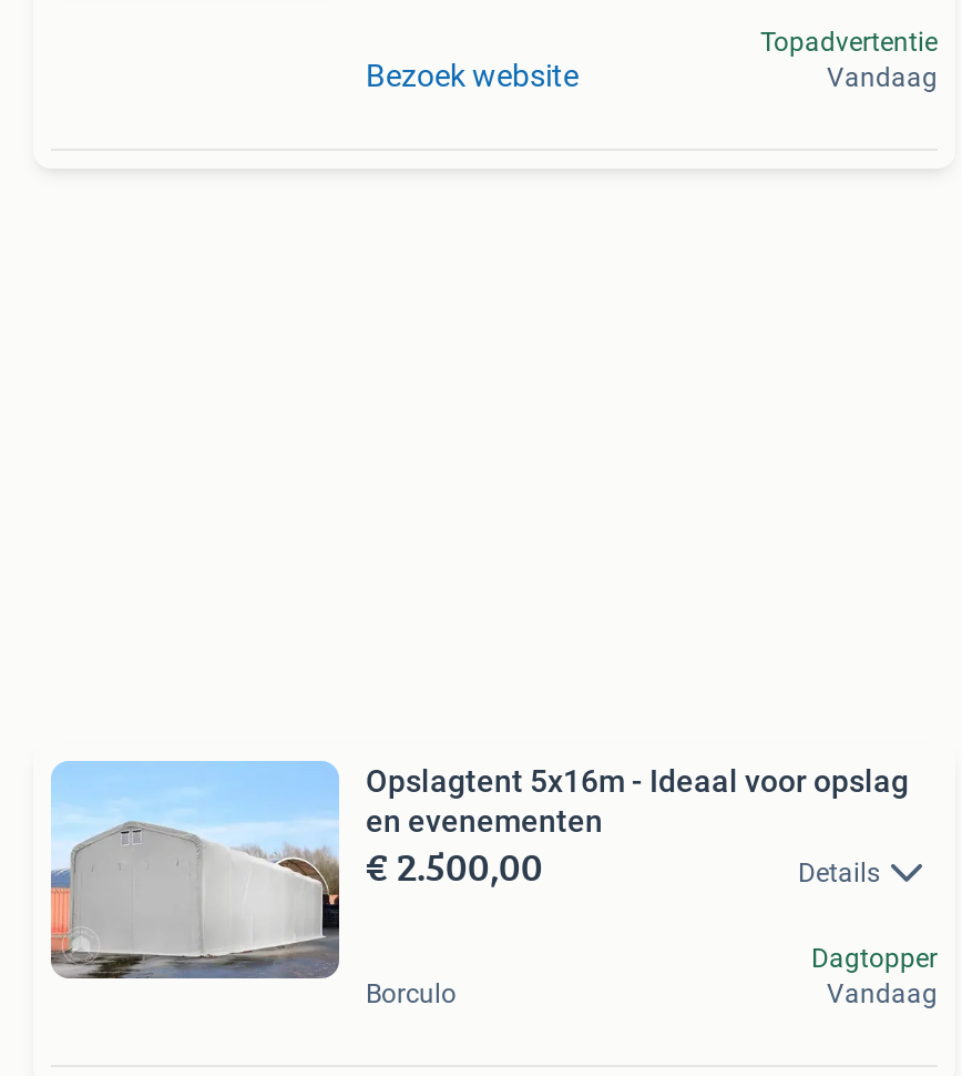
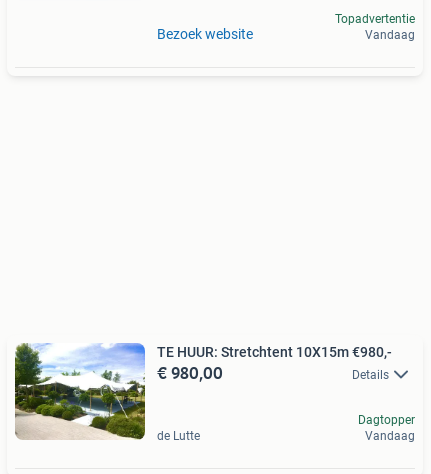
[49,760,909,1002] [image] | Opslagtent 5x16m - Ideaal voor opslag | en evenementen | € 2.500,00 -> [14,342,392,441] [image] | TE HUUR: Stretchtent 10X15m €980,- | € 980,00
[366,977,457,1009] Borculo -> [157,429,200,443] de Lutte

